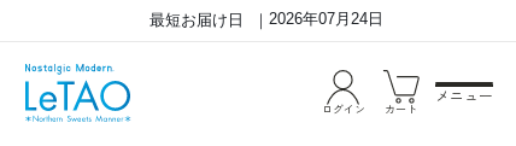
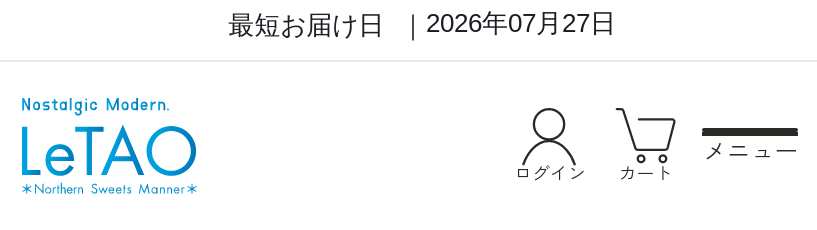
[150,10,383,29] 最短お届け日 2026年07月24日 -> [228,9,616,40] 最短お届け日 2026年07月27日

